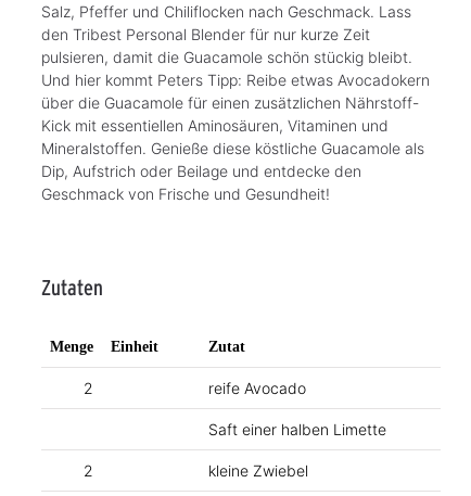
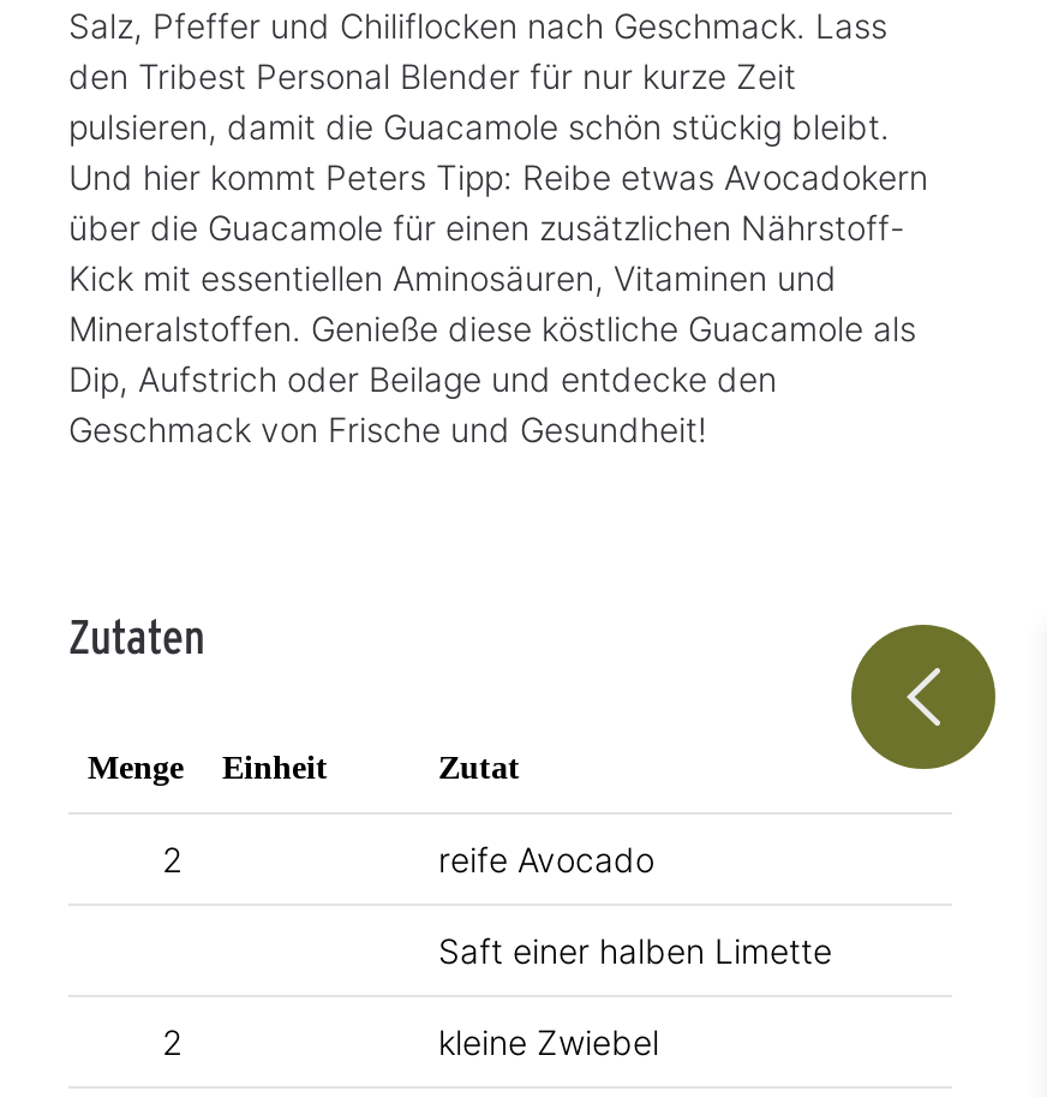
none -> [849,622,998,771] [image]

